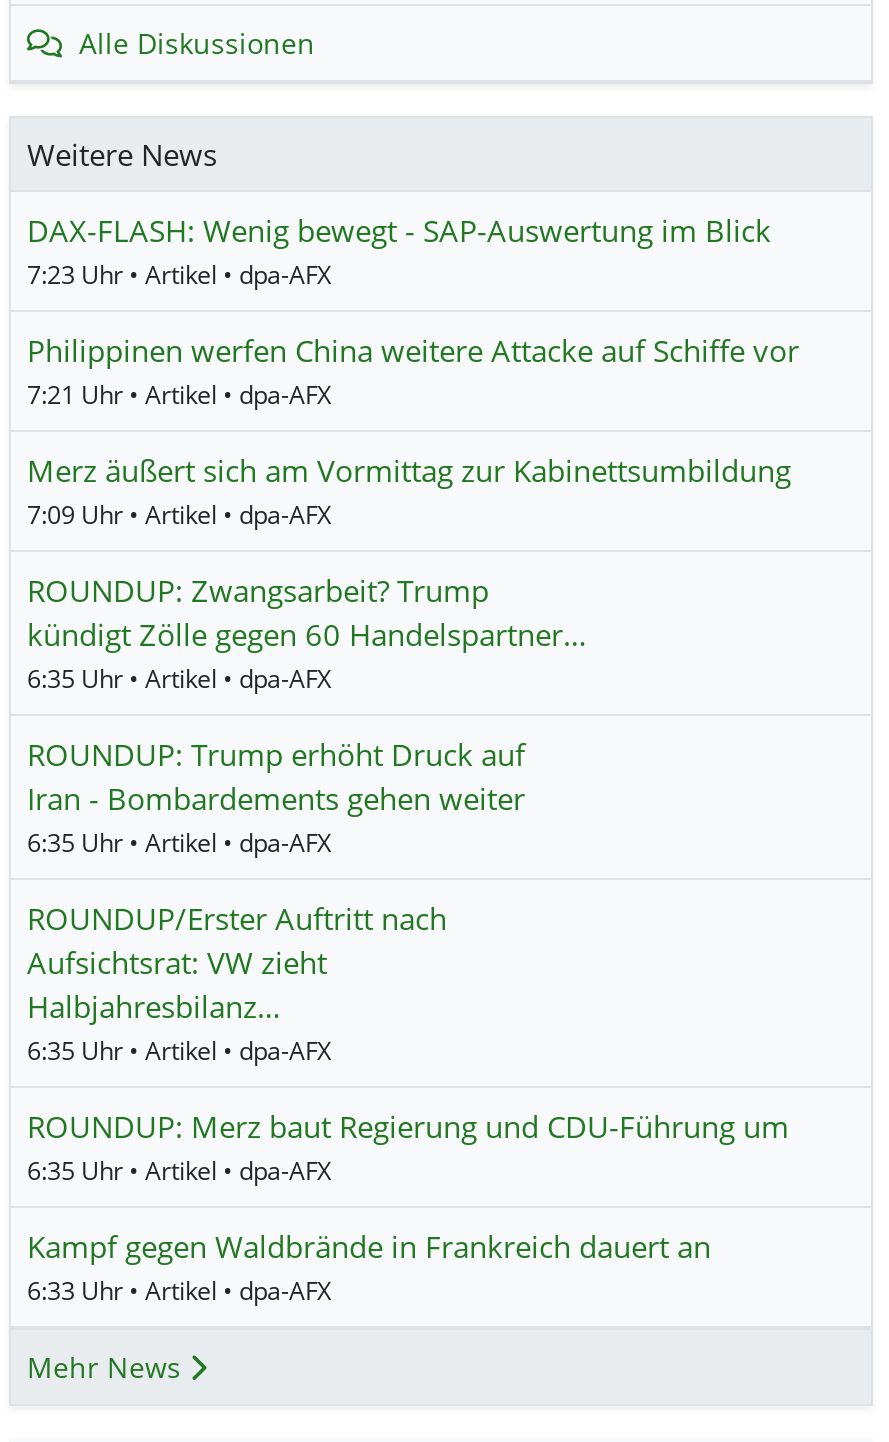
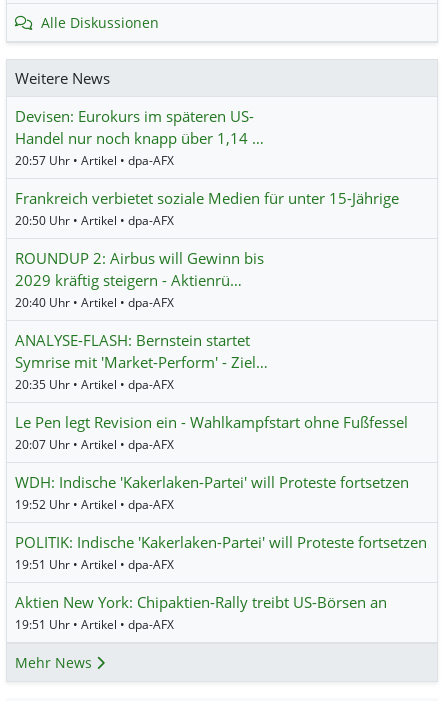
[27,210,771,292] DAX-FLASH: Wenig bewegt - SAP-Auswertung im Blick | 7:23 Uhr • Artikel • dpa-AFX -> [15,106,264,169] Devisen: Eurokurs im späteren US- | Handel nur noch knapp über 1,14 … | 20:57 Uhr • Artikel • dpa-AFX
[27,330,799,412] Philippinen werfen China weitere Attacke auf Schiffe vor | 7:21 Uhr • Artikel • dpa-AFX -> [15,188,399,229] Frankreich verbietet soziale Medien für unter 15-Jährige | 20:50 Uhr • Artikel • dpa-AFX
[27,450,791,532] Merz äußert sich am Vormittag zur Kabinettsumbildung | 7:09 Uhr • Artikel • dpa-AFX -> [15,248,264,311] ROUNDUP 2: Airbus will Gewinn bis | 2029 kräftig steigern - Aktienrü… | 20:40 Uhr • Artikel • dpa-AFX
[27,570,587,696] ROUNDUP: Zwangsarbeit? Trump | kündigt Zölle gegen 60 Handelspartner… | 6:35 Uhr • Artikel • dpa-AFX -> [15,330,268,393] ANALYSE-FLASH: Bernstein startet | Symrise mit 'Market-Perform' - Ziel… | 20:35 Uhr • Artikel • dpa-AFX
[27,734,525,860] ROUNDUP: Trump erhöht Druck auf | Iran - Bombardements gehen weiter | 6:35 Uhr • Artikel • dpa-AFX -> [15,412,408,453] Le Pen legt Revision ein - Wahlkampfstart ohne Fußfessel | 20:07 Uhr • Artikel • dpa-AFX
[27,898,447,1068] ROUNDUP/Erster Auftritt nach | Aufsichtsrat: VW zieht | Halbjahresbilanz… | 6:35 Uhr • Artikel • dpa-AFX -> [15,472,409,513] WDH: Indische 'Kakerlaken-Partei' will Proteste fortsetzen | 19:52 Uhr • Artikel • dpa-AFX
[27,1106,789,1188] ROUNDUP: Merz baut Regierung und CDU-Führung um | 6:35 Uhr • Artikel • dpa-AFX -> [15,532,427,573] POLITIK: Indische 'Kakerlaken-Partei' will Proteste fortsetzen | 19:51 Uhr • Artikel • dpa-AFX
[27,1226,711,1308] Kampf gegen Waldbrände in Frankreich dauert an | 6:33 Uhr • Artikel • dpa-AFX -> [15,592,387,633] Aktien New York: Chipaktien-Rally treibt US-Börsen an | 19:51 Uhr • Artikel • dpa-AFX

